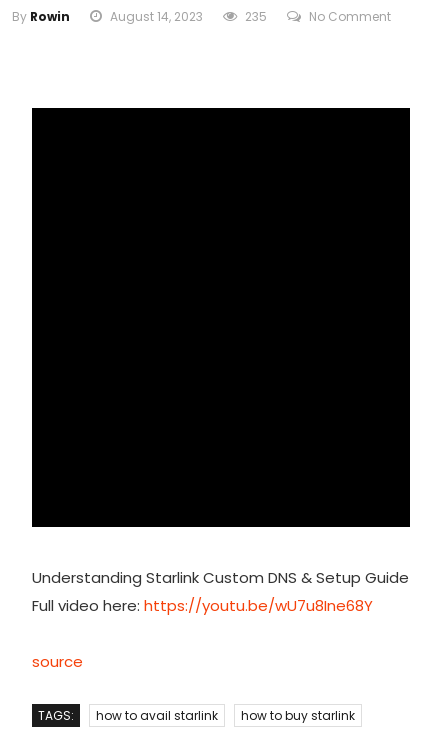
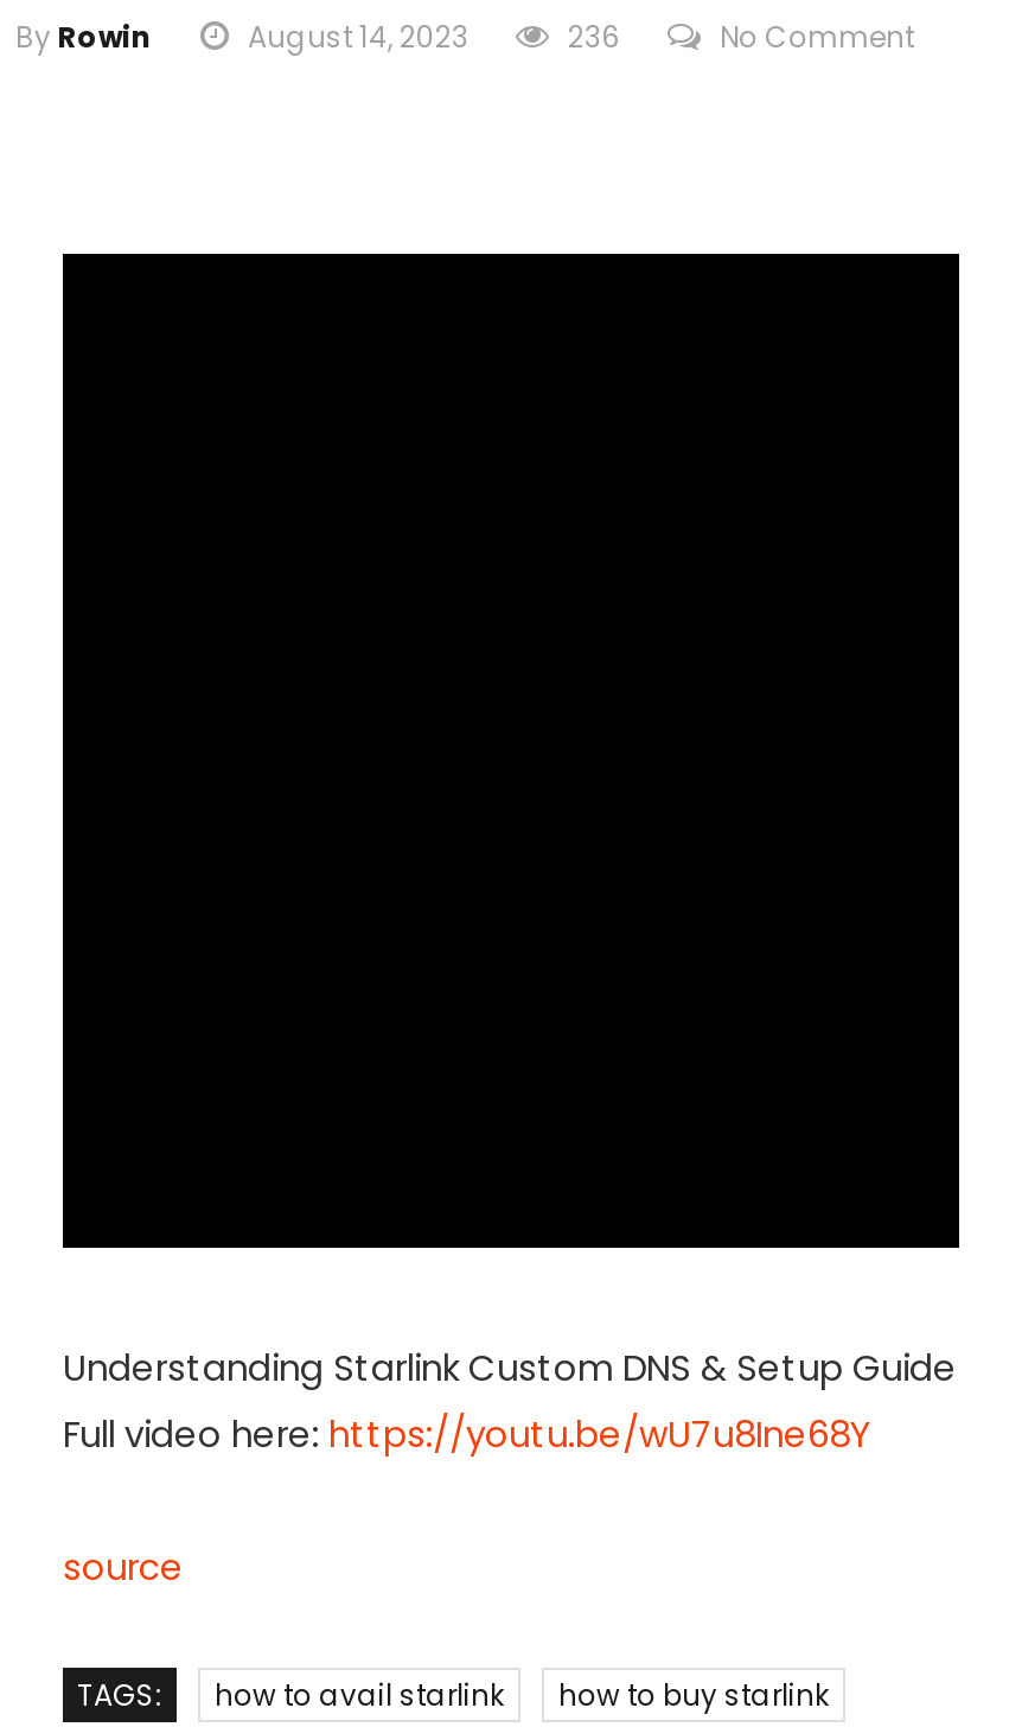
[242,8,267,25] 235 -> [561,17,620,57] 236

